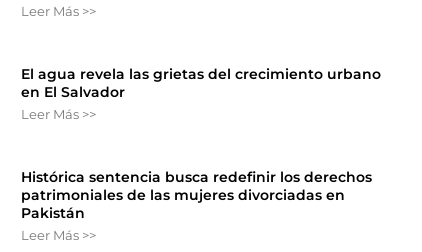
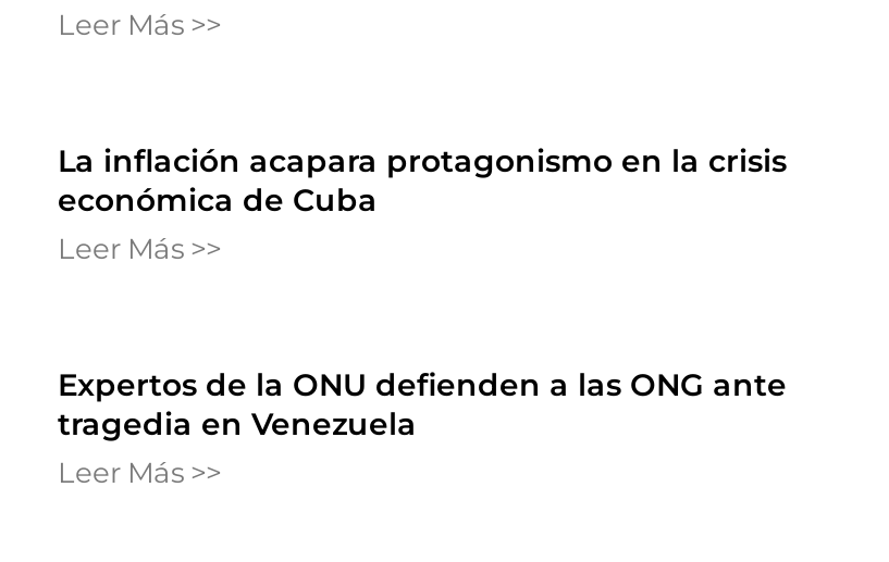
[21,65,381,101] El agua revela las grietas del crecimiento urbano | en El Salvador -> [58,142,787,220] La inflación acapara protagonismo en la crisis | económica de Cuba
[21,168,372,222] Histórica sentencia busca redefinir los derechos | patrimoniales de las mujeres divorciadas en | Pakistán -> [58,365,787,444] Expertos de la ONU defienden a las ONG ante | tragedia en Venezuela

